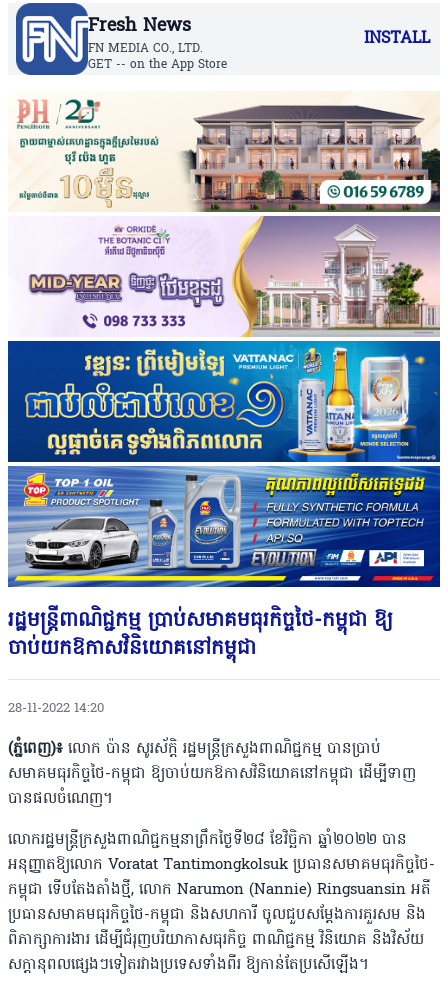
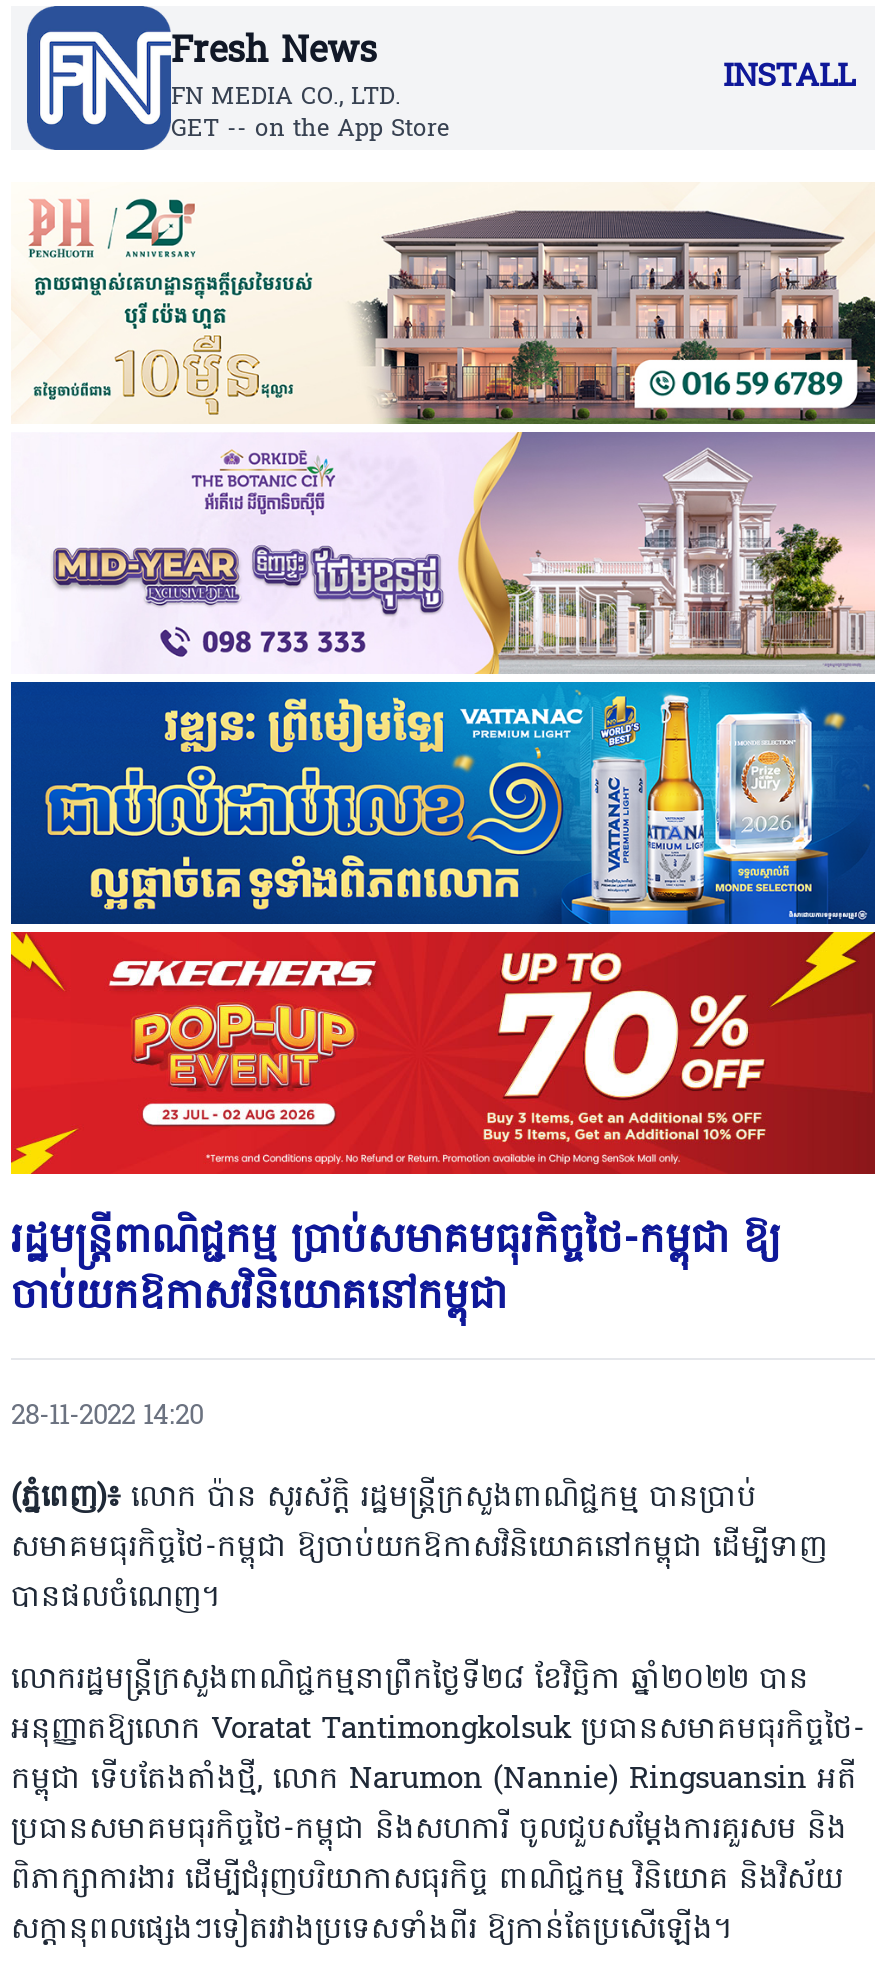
[7,465,441,588] [image] -> [9,930,877,1176] [image]

